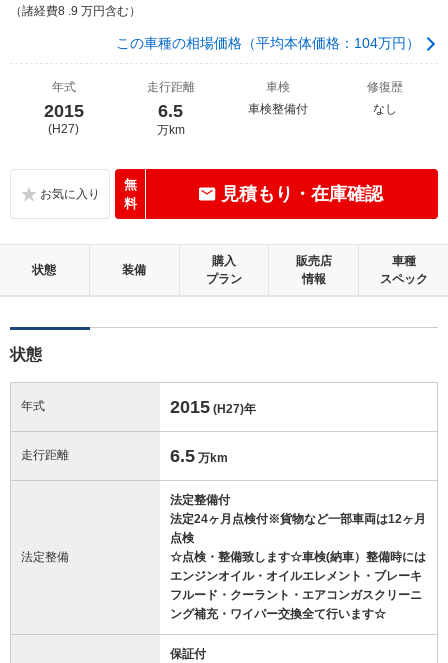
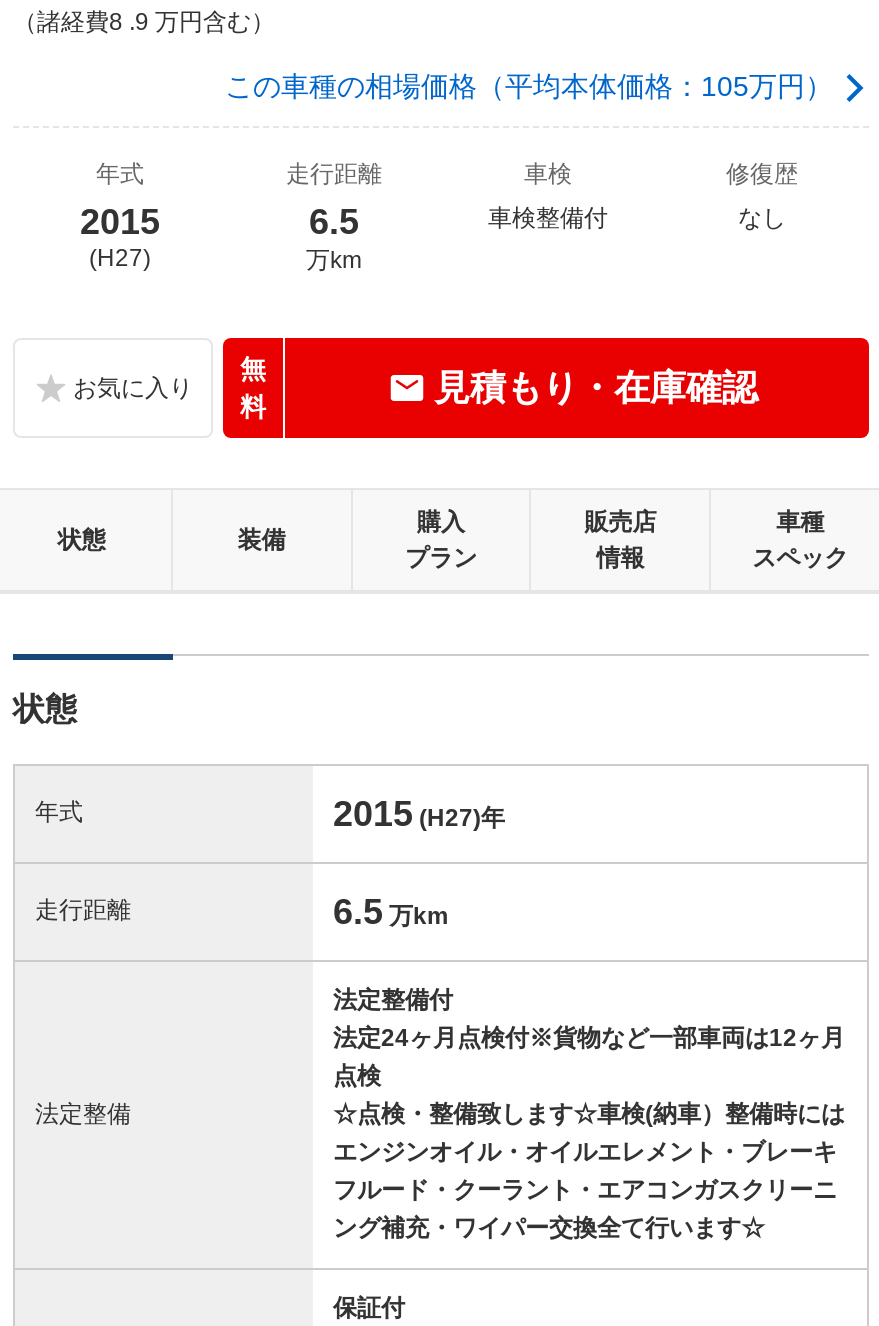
[116,34,420,50] この車種の相場価格（平均本体価格：104万円） -> [225,69,833,101] この車種の相場価格（平均本体価格：105万円）

